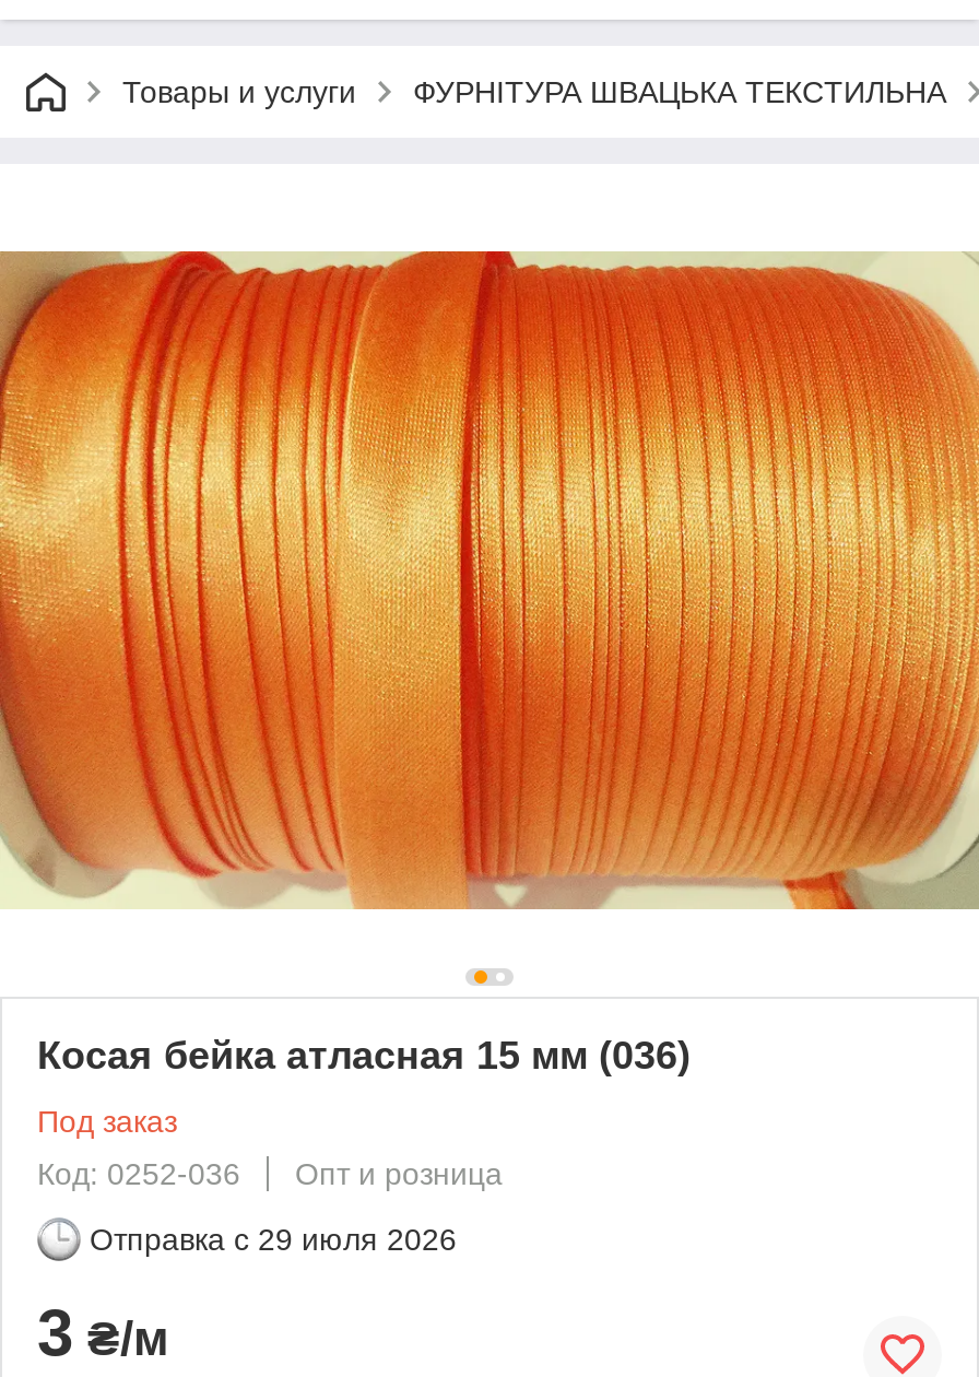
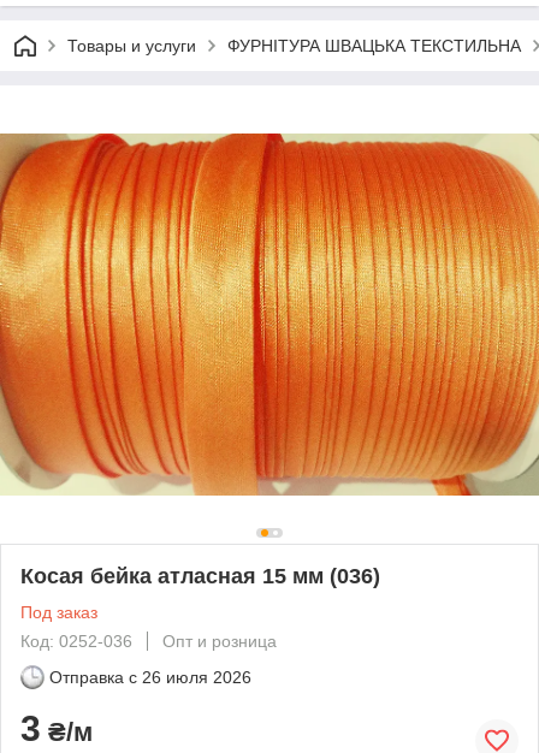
[90,1221,457,1256] Отправка с 29 июля 2026 -> [49,667,251,687] Отправка с 26 июля 2026

